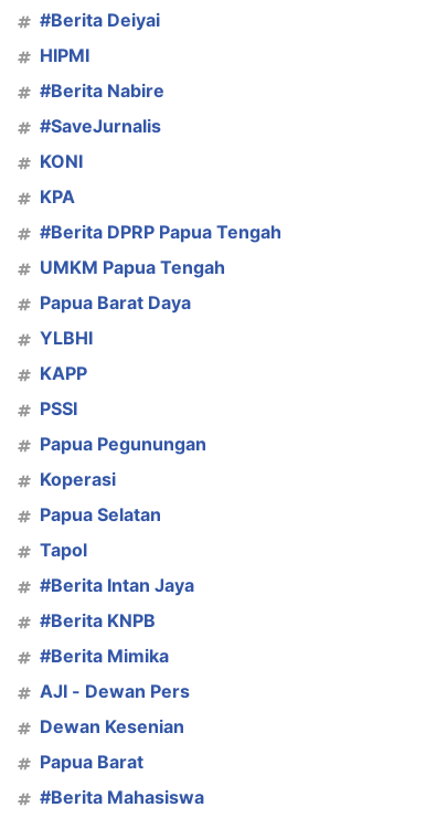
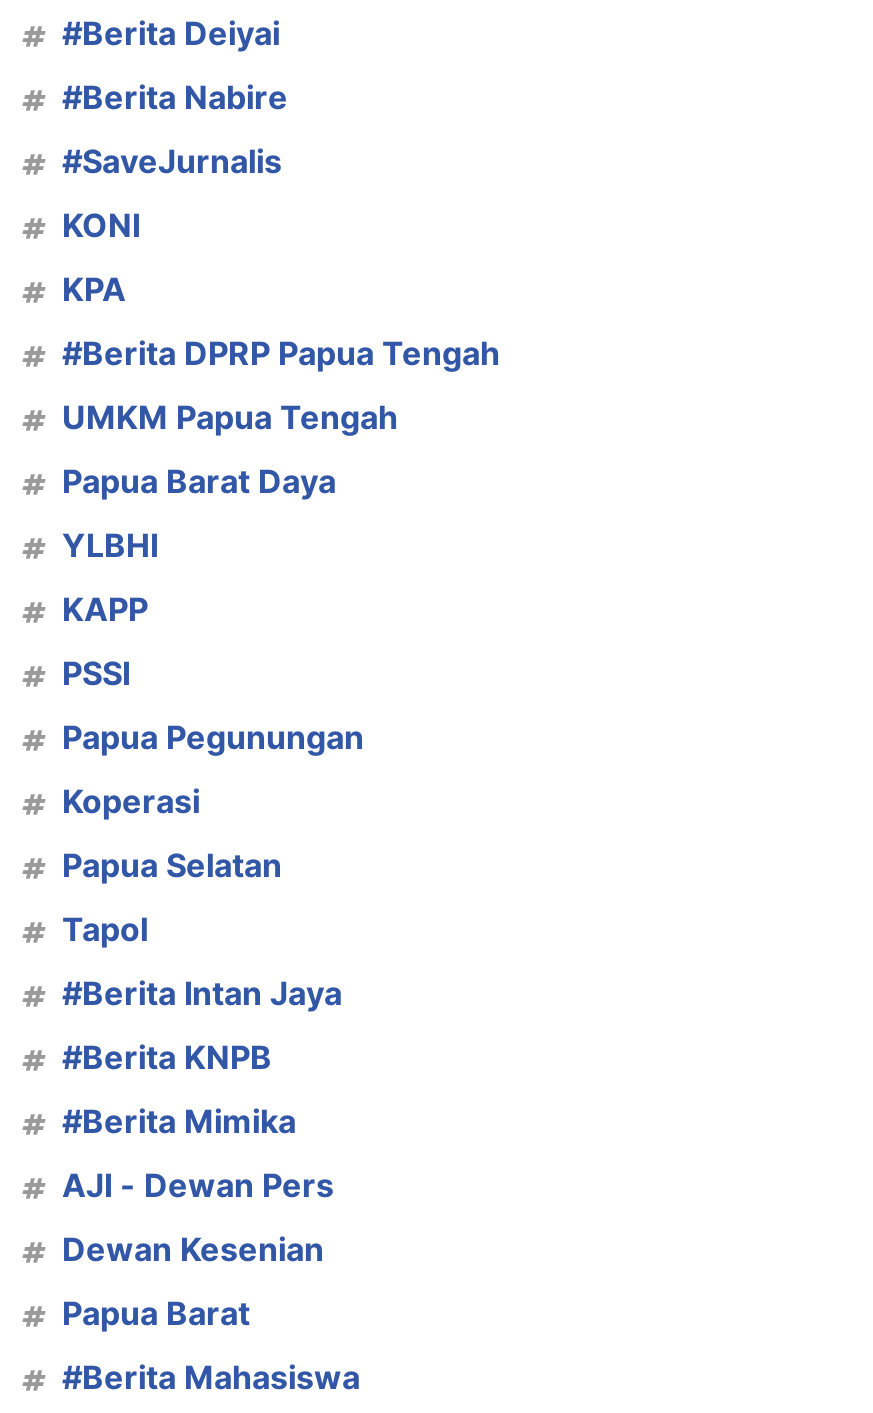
[40,45,89,67] HIPMI -> none

